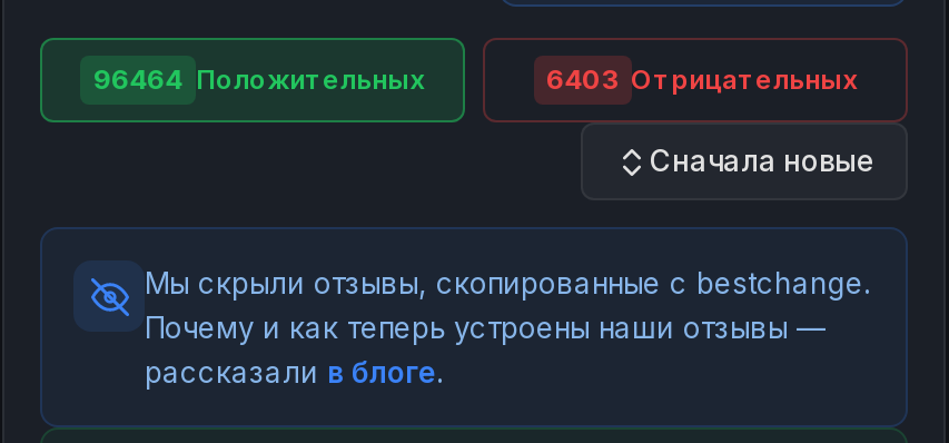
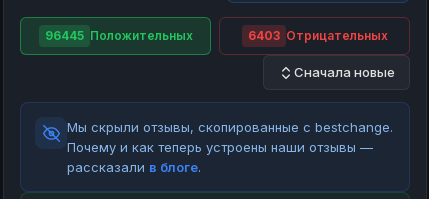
[93,62,425,96] 96464 Положительных -> [44,28,192,43] 96445 Положительных

